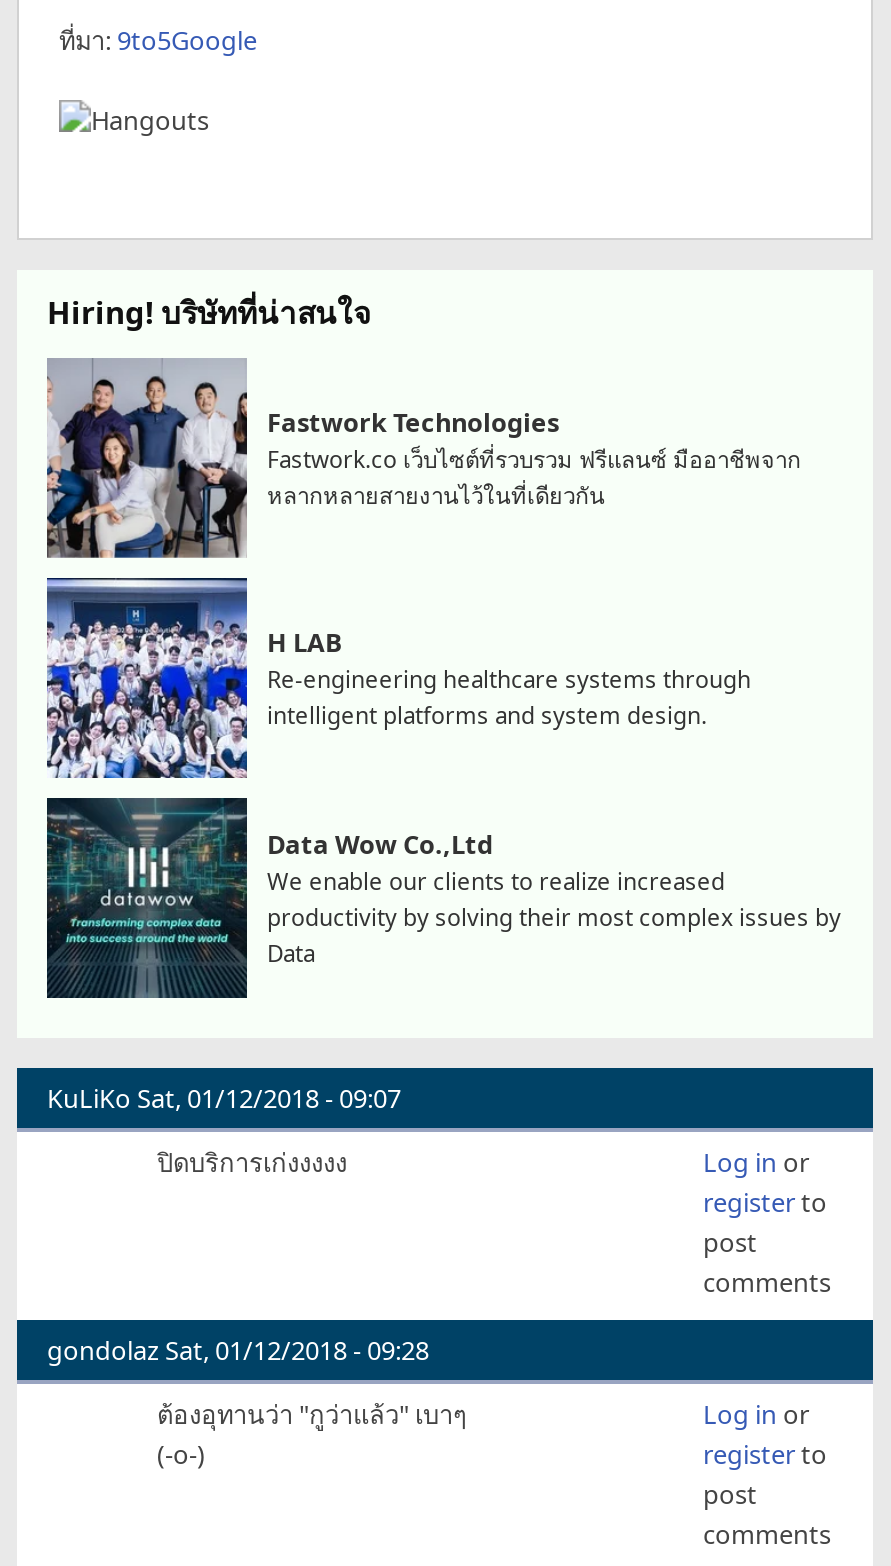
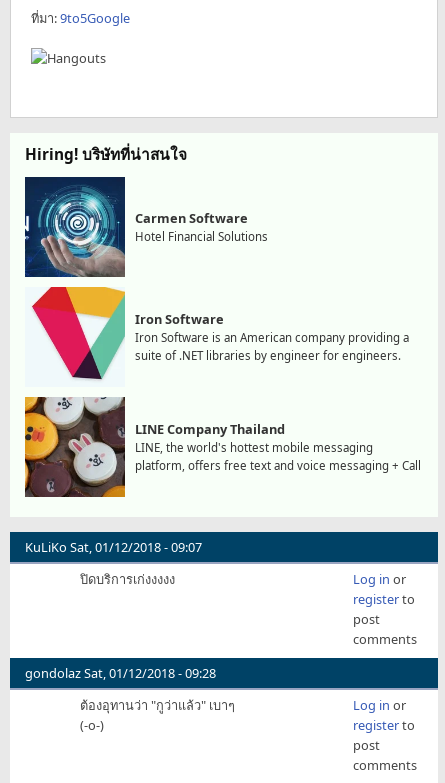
[45,360,801,560] [image] | Fastwork Technologies | Fastwork.co เว็บไซต์ที่รวบรวม ฟรีแลนซ์ มืออาชีพจาก | หลากหลายสายงานไว้ในที่เดียวกัน -> [24,177,268,278] [image] | Carmen Software | Hotel Financial Solutions
[45,576,751,780] [image] | H LAB | Re-engineering healthcare systems through | intelligent platforms and system design. -> [25,286,409,387] [image] | Iron Software | Iron Software is an American company providing a | suite of .NET libraries by engineer for engineers.
[45,796,841,1000] [image] | Data Wow Co.,Ltd | We enable our clients to realize increased | productivity by solving their most complex issues by | Data -> [24,396,421,498] [image] | LINE Company Thailand | LINE, the world's hottest mobile messaging | platform, offers free text and voice messaging + Call

